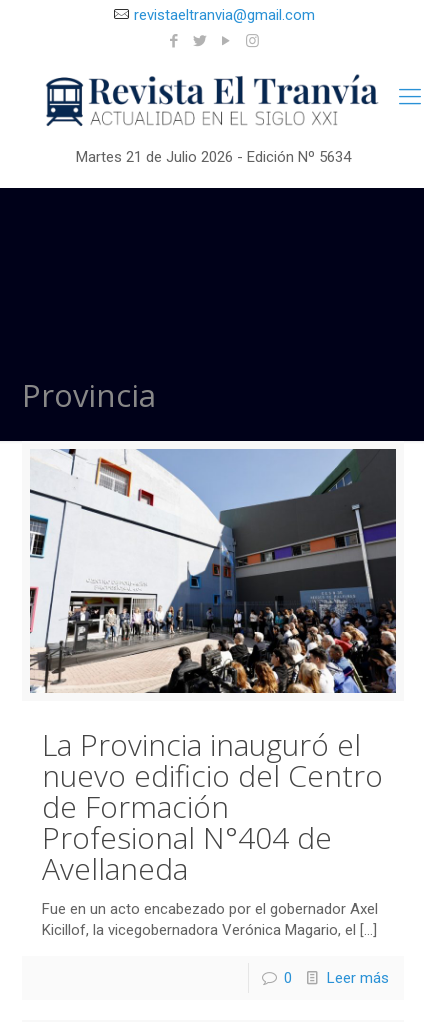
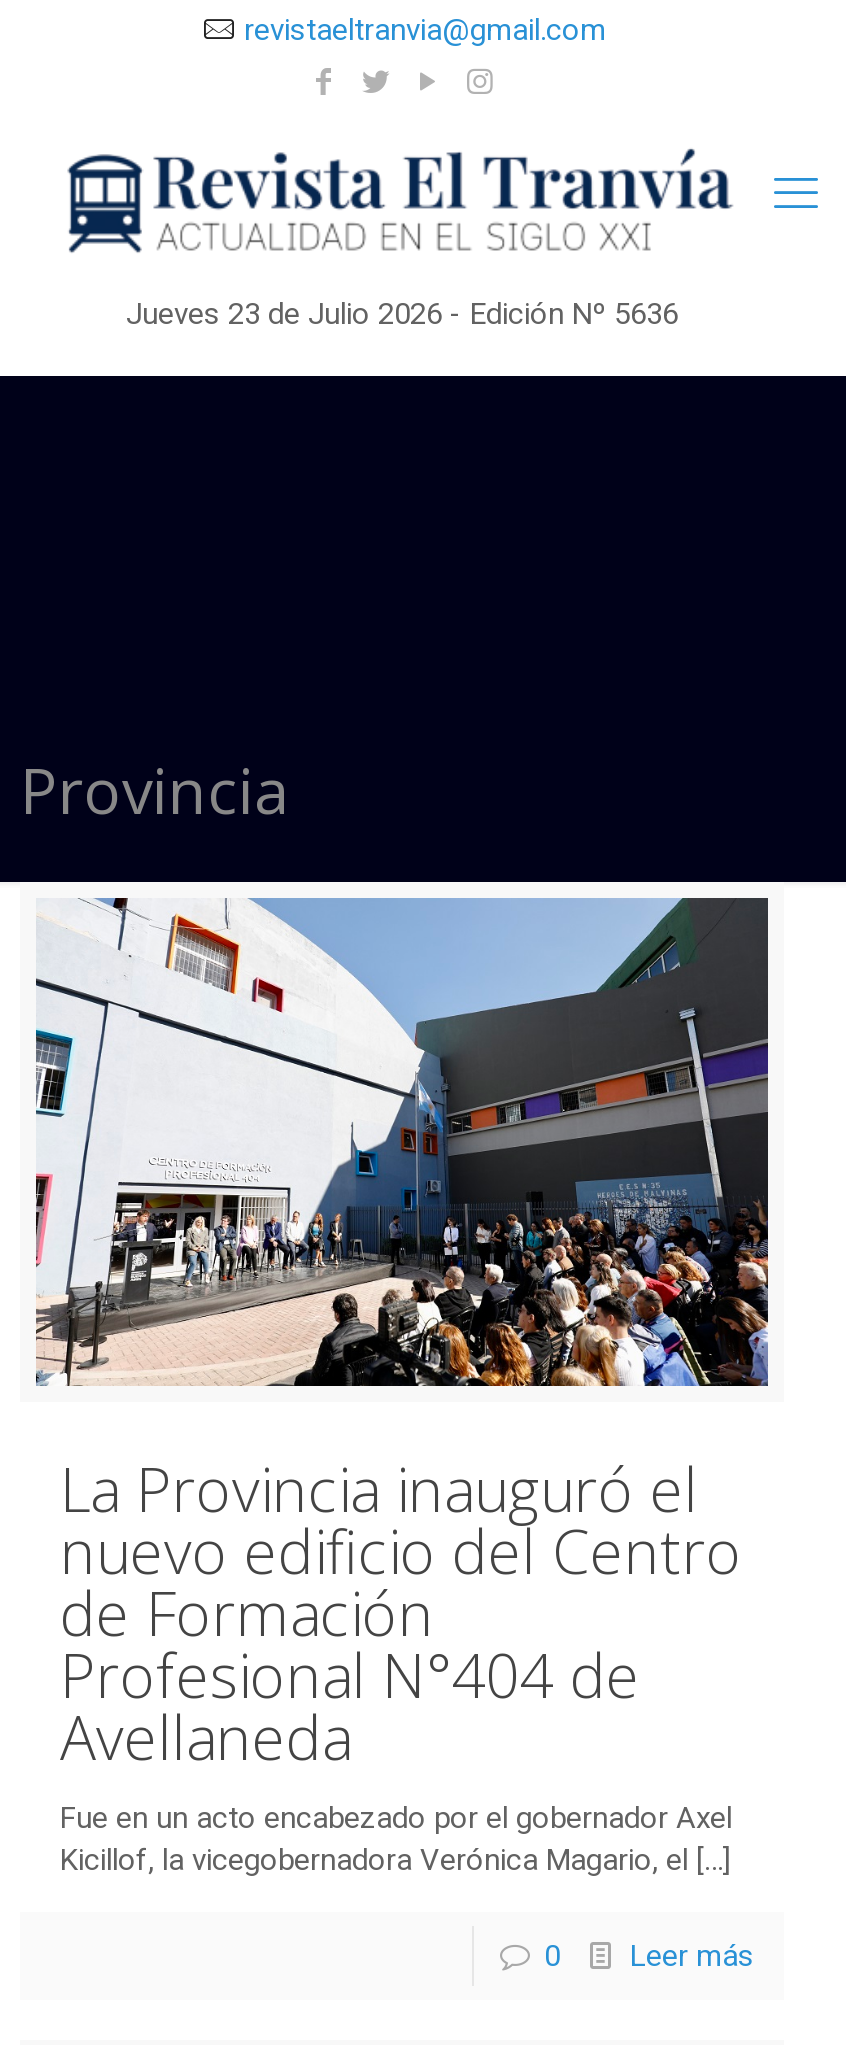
[75,148,350,166] Martes 21 de Julio 2026 - Edición Nº 5634 -> [126,296,678,332] Jueves 23 de Julio 2026 - Edición Nº 5636

